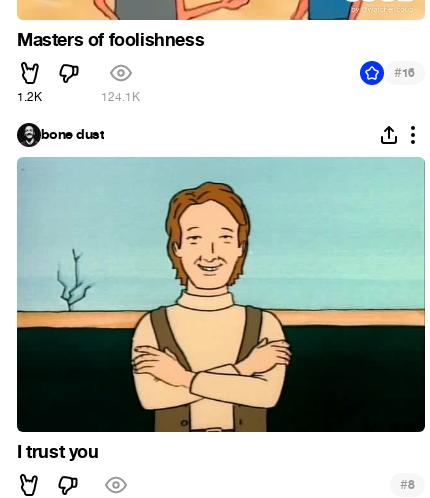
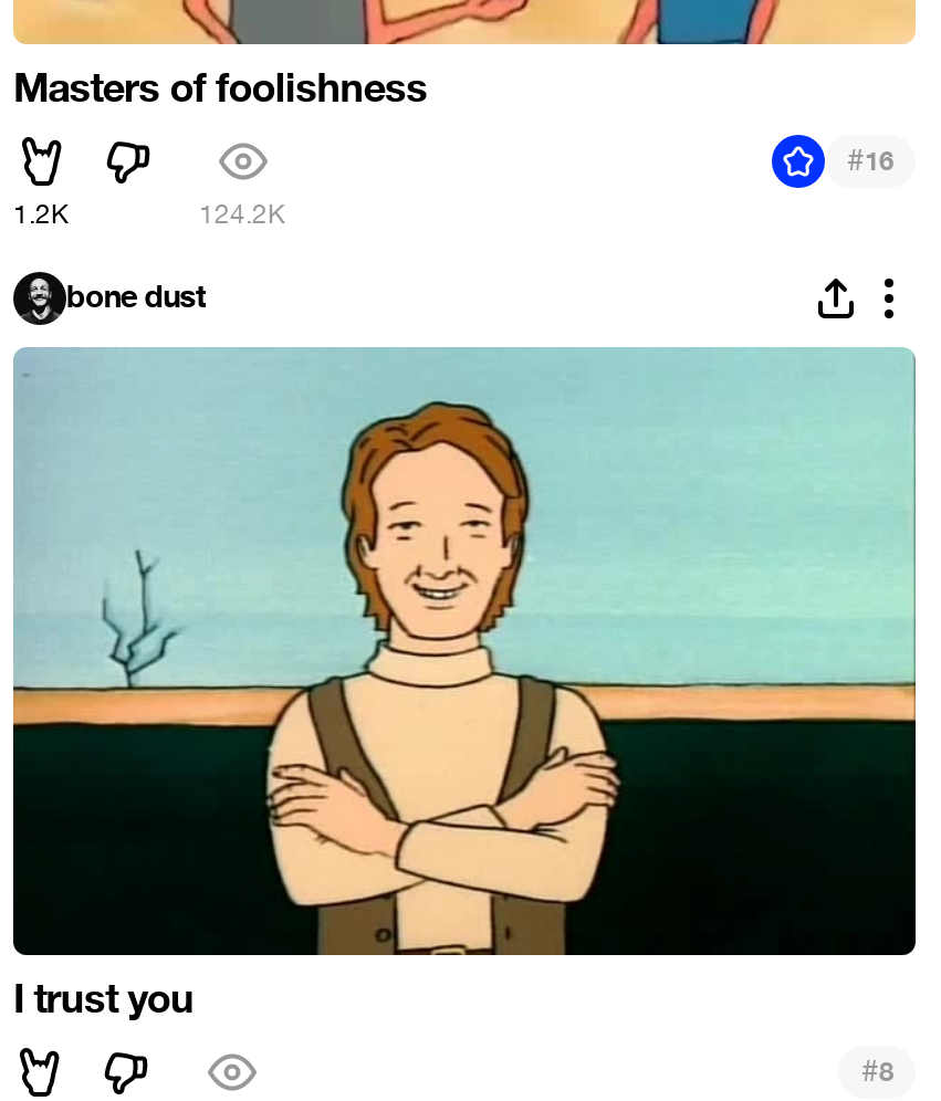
[101,89,140,105] 124.1K -> [199,196,285,231] 124.2K

